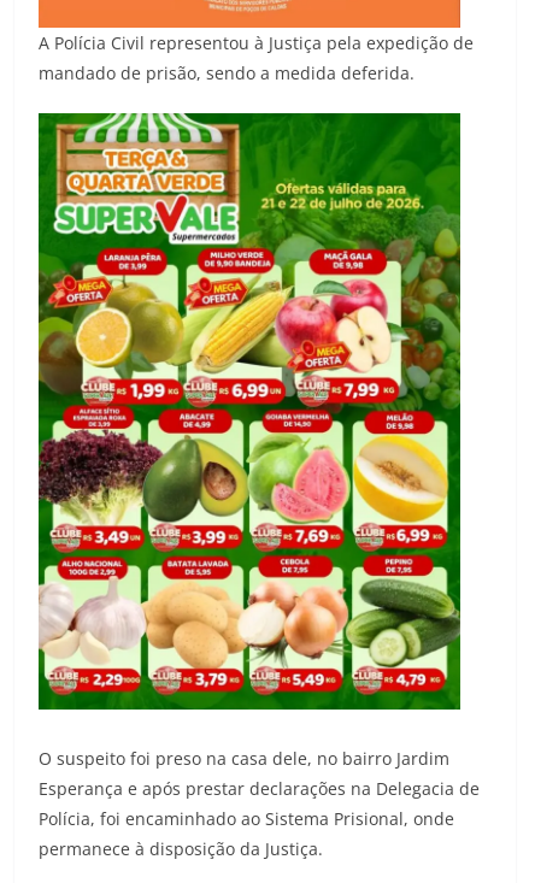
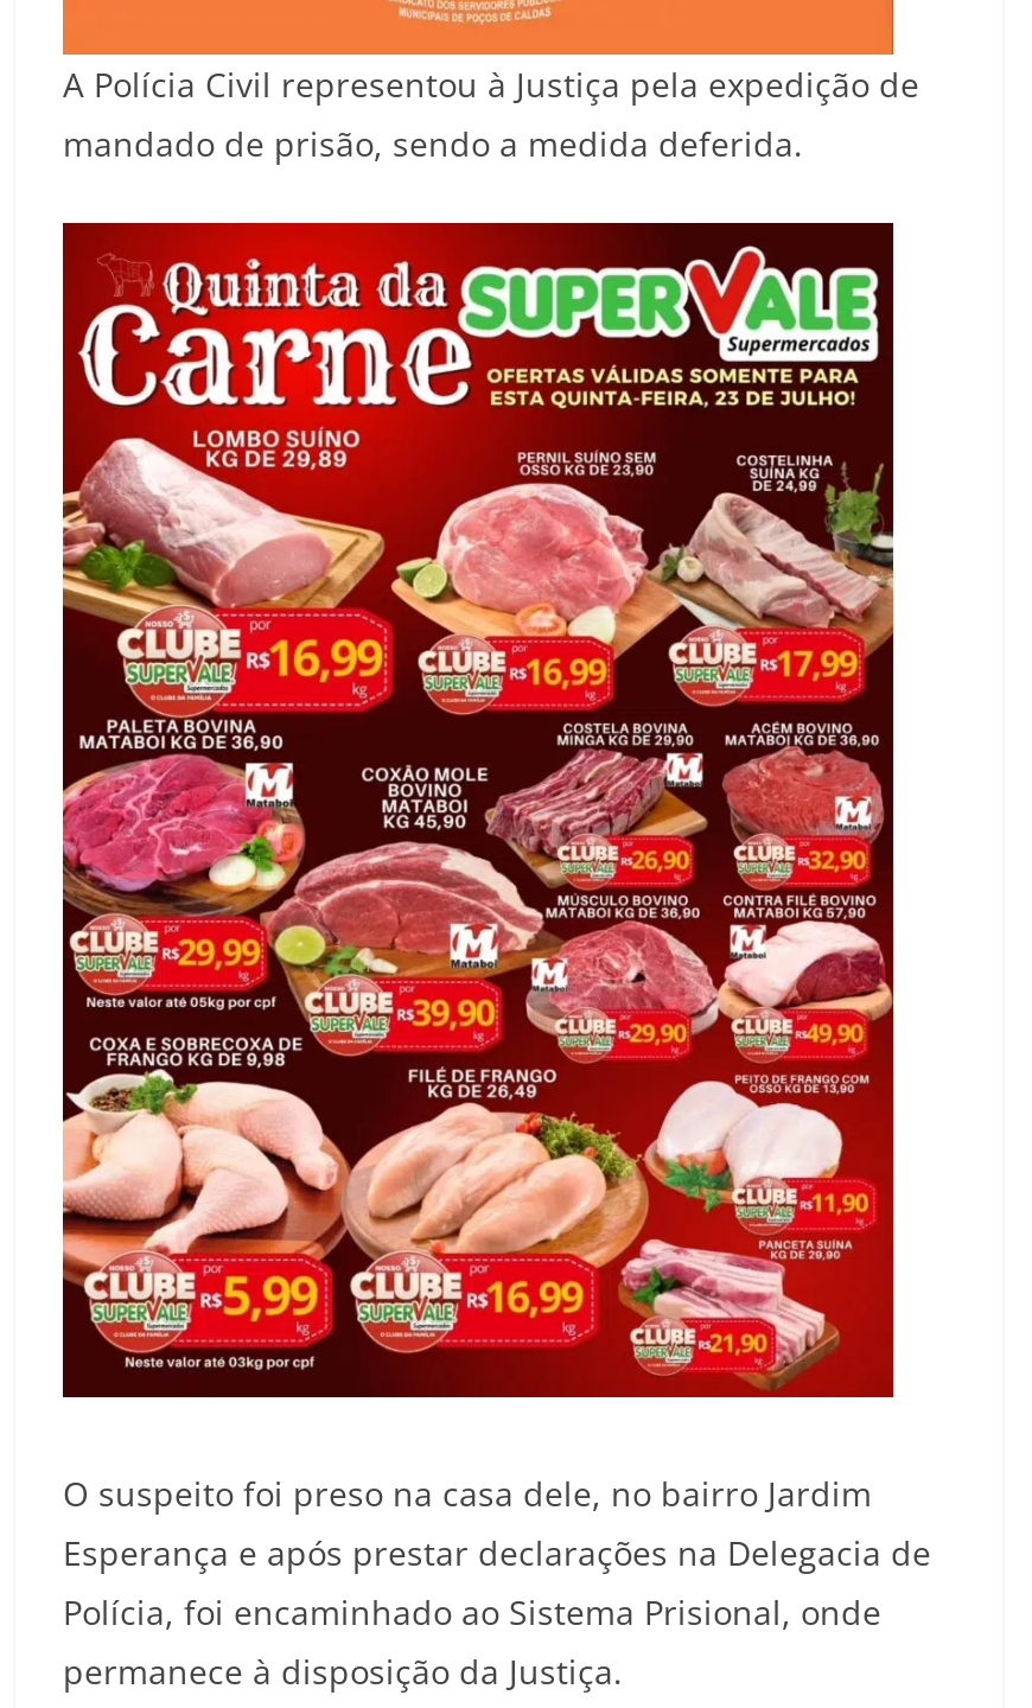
[37,112,461,711] [image] -> [60,221,896,1400] [image]

